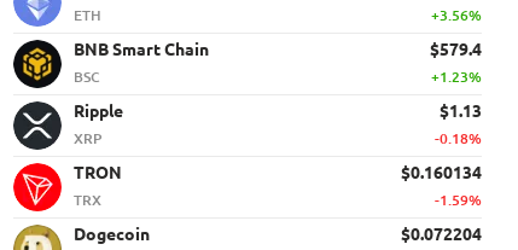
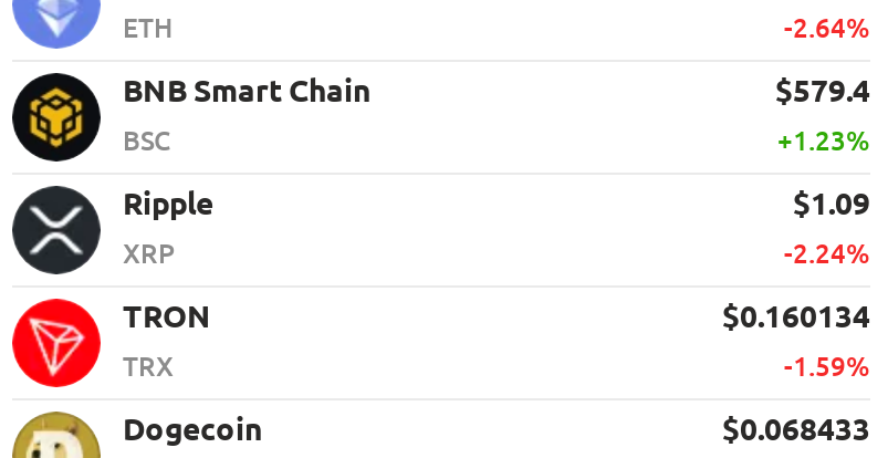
[431,8,482,23] +3.56% -> [784,14,870,43] -2.64%
[440,101,482,121] $1.13 -> [793,185,870,221] $1.09
[435,131,482,146] -0.18% -> [784,240,870,268] -2.24%
[401,224,482,244] $0.072204 -> [722,411,870,446] $0.068433

